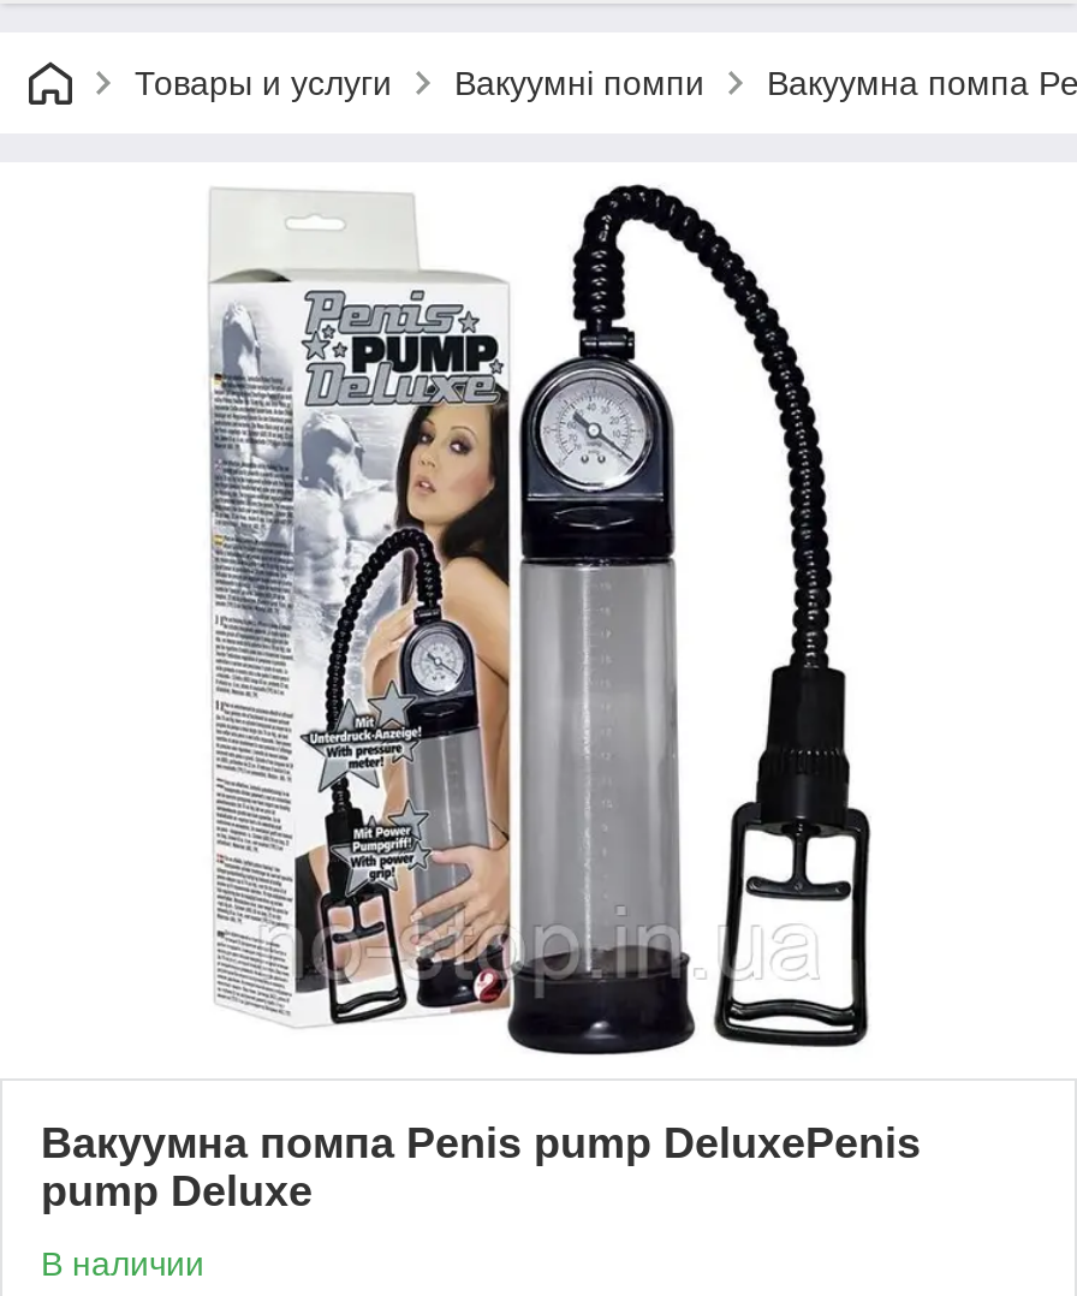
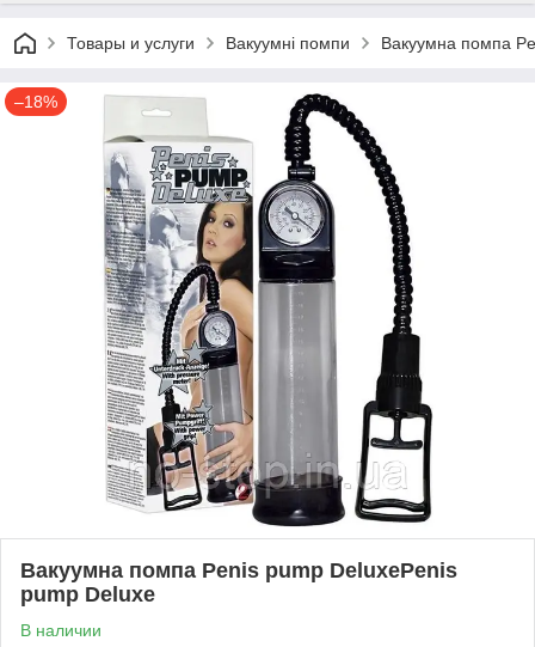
none -> [14,92,57,111] –18%

